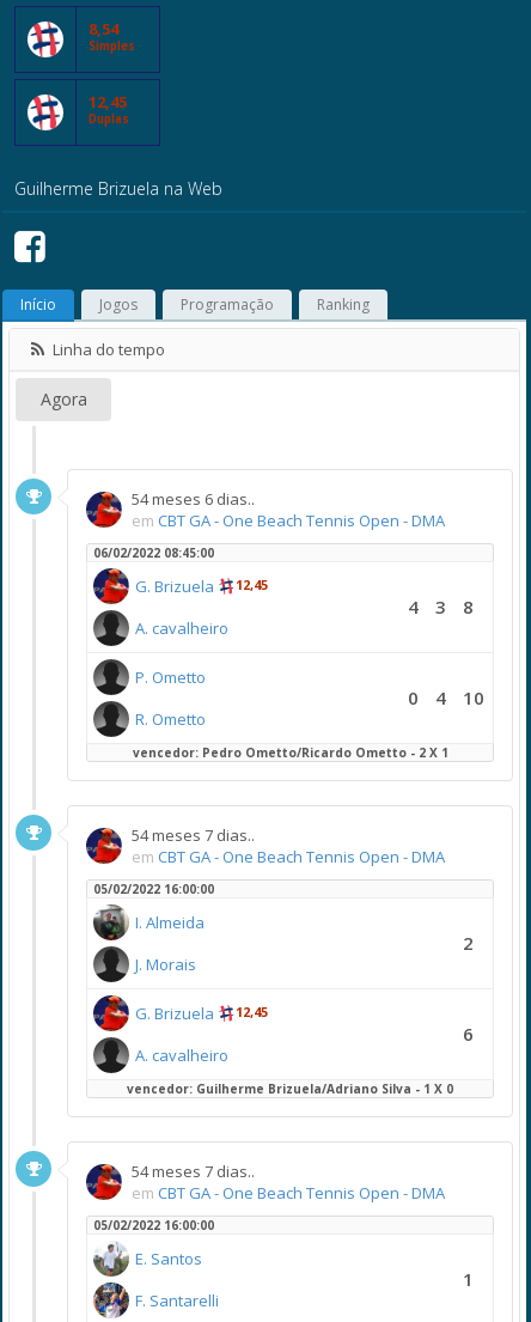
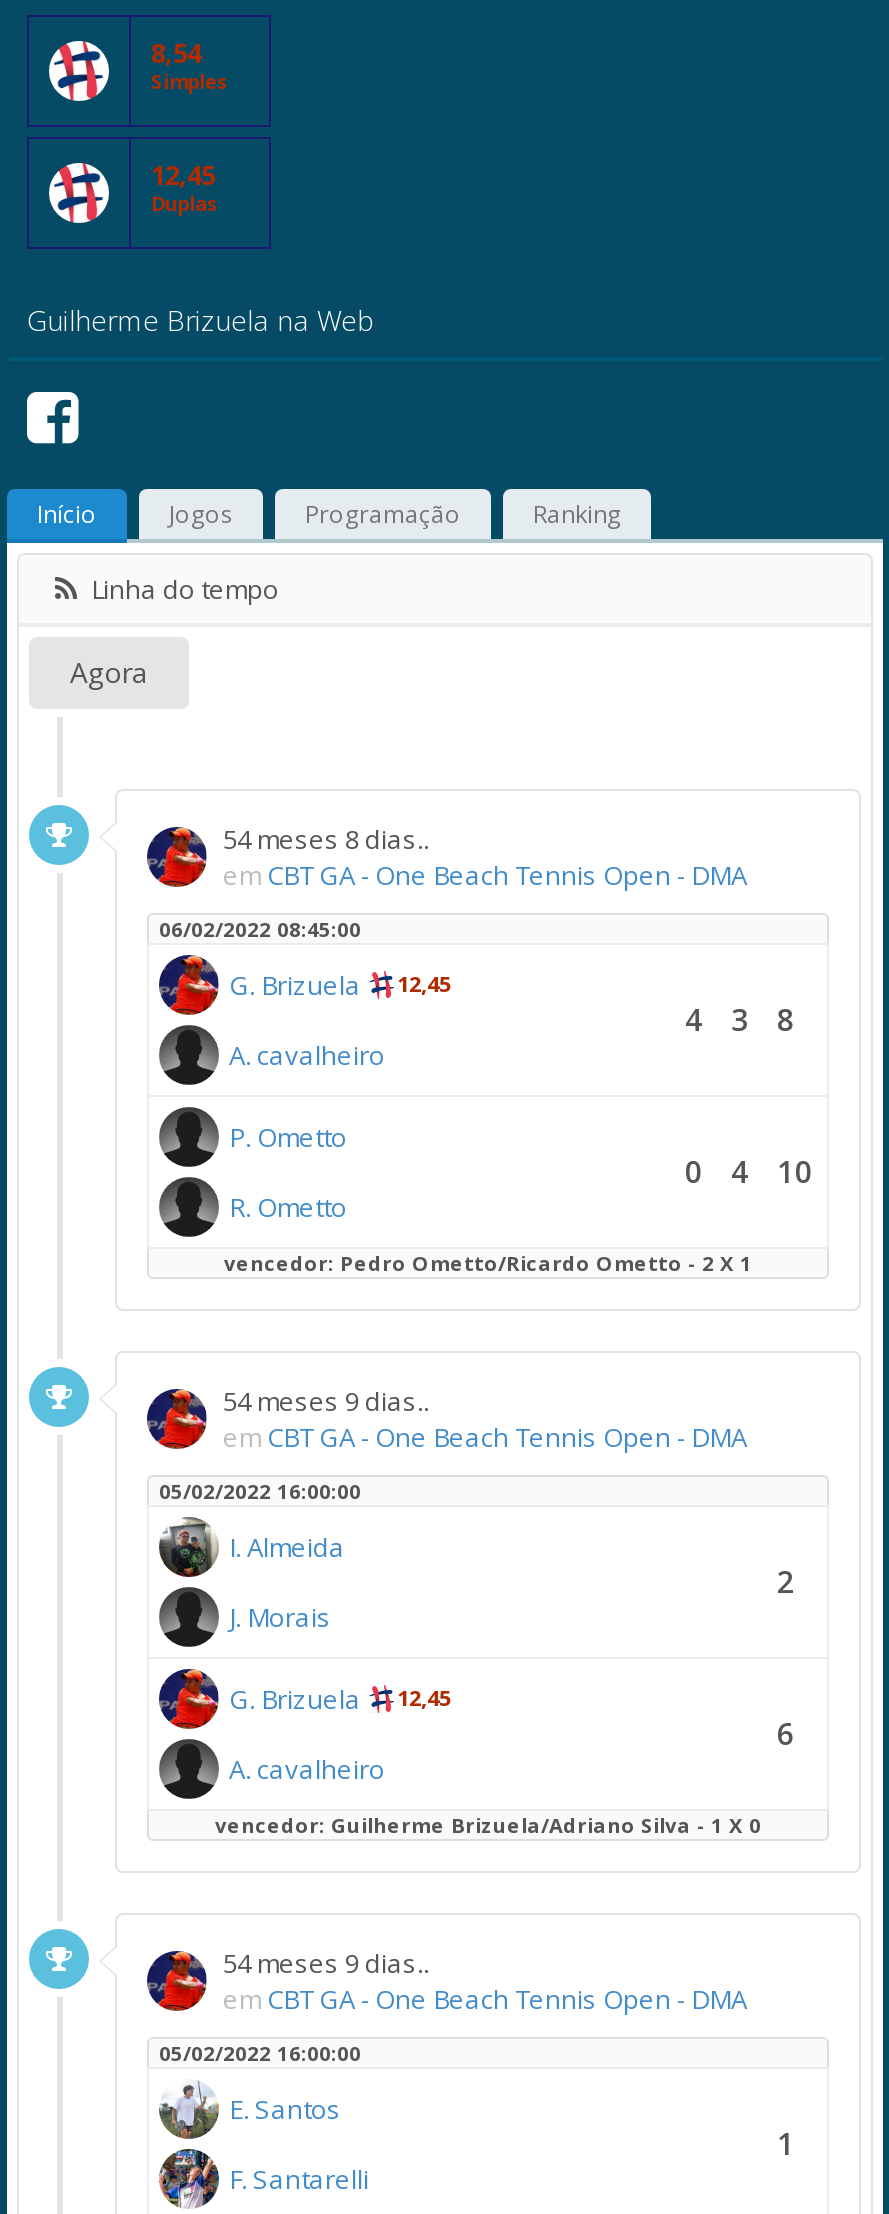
[132,488,255,510] 54 meses 6 dias.. -> [223,821,429,857] 54 meses 8 dias..
[132,824,255,846] 54 meses 7 dias.. -> [223,1383,429,1419] 54 meses 9 dias..
[132,1160,255,1182] 54 meses 7 dias.. -> [223,1945,429,1981] 54 meses 9 dias..

